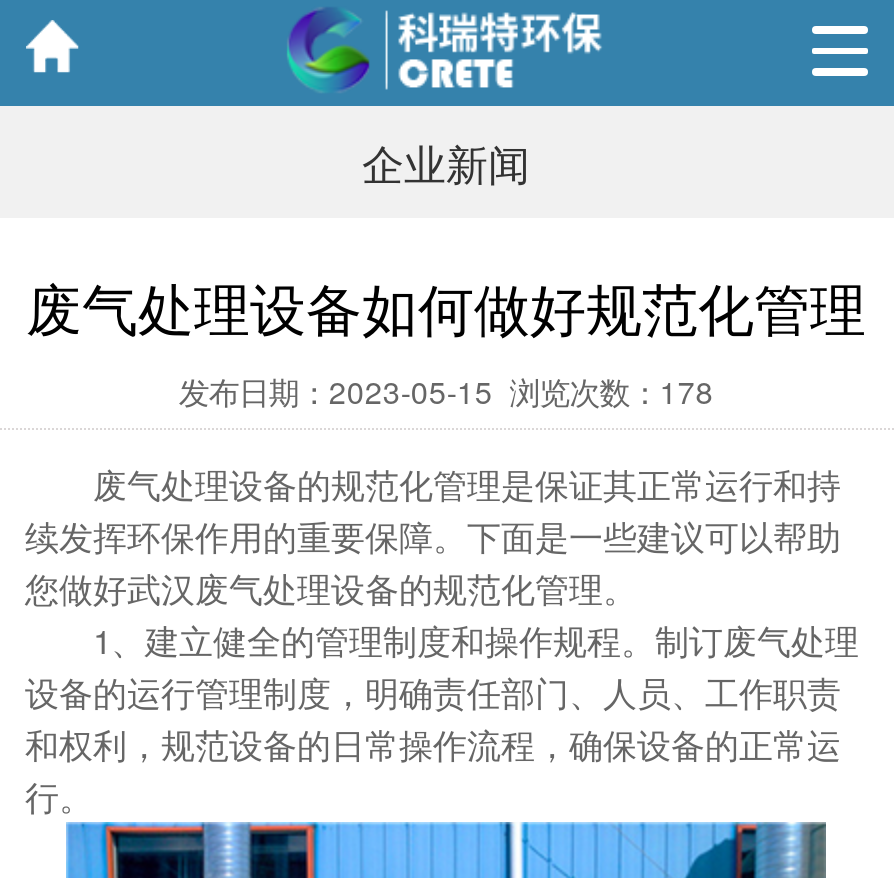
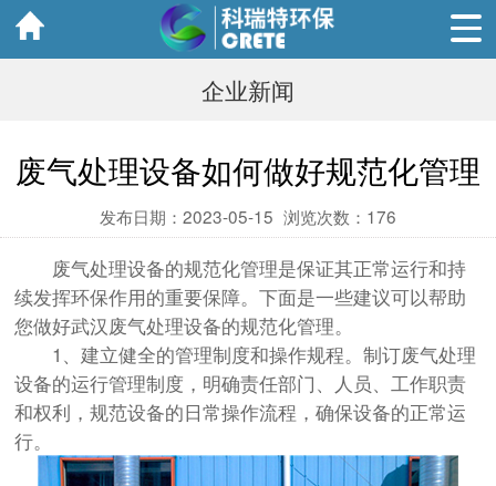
[179,368,713,412] 发布日期：2023-05-15 浏览次数：178 -> [100,204,396,228] 发布日期：2023-05-15 浏览次数：176

